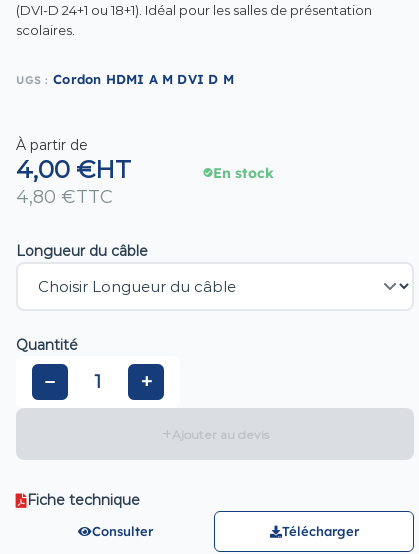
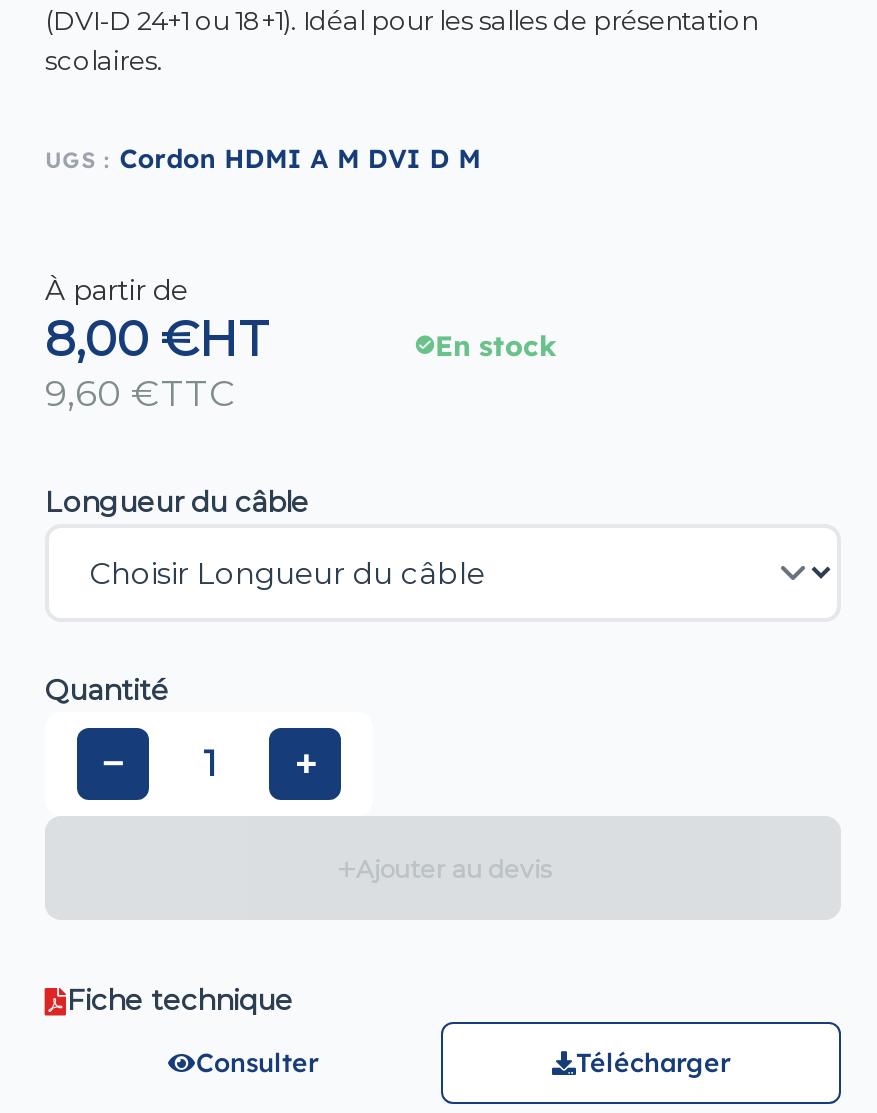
[16,155,131,184] 4,00 €HT -> [45,310,271,368] 8,00 €HT
[16,186,113,208] 4,80 €TTC -> [45,372,235,416] 9,60 €TTC

